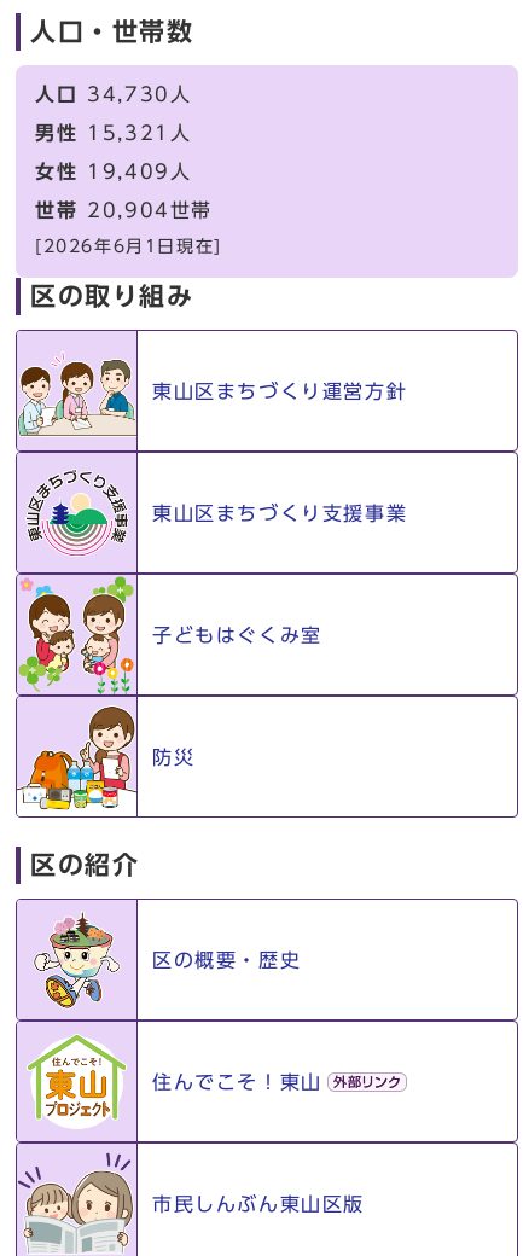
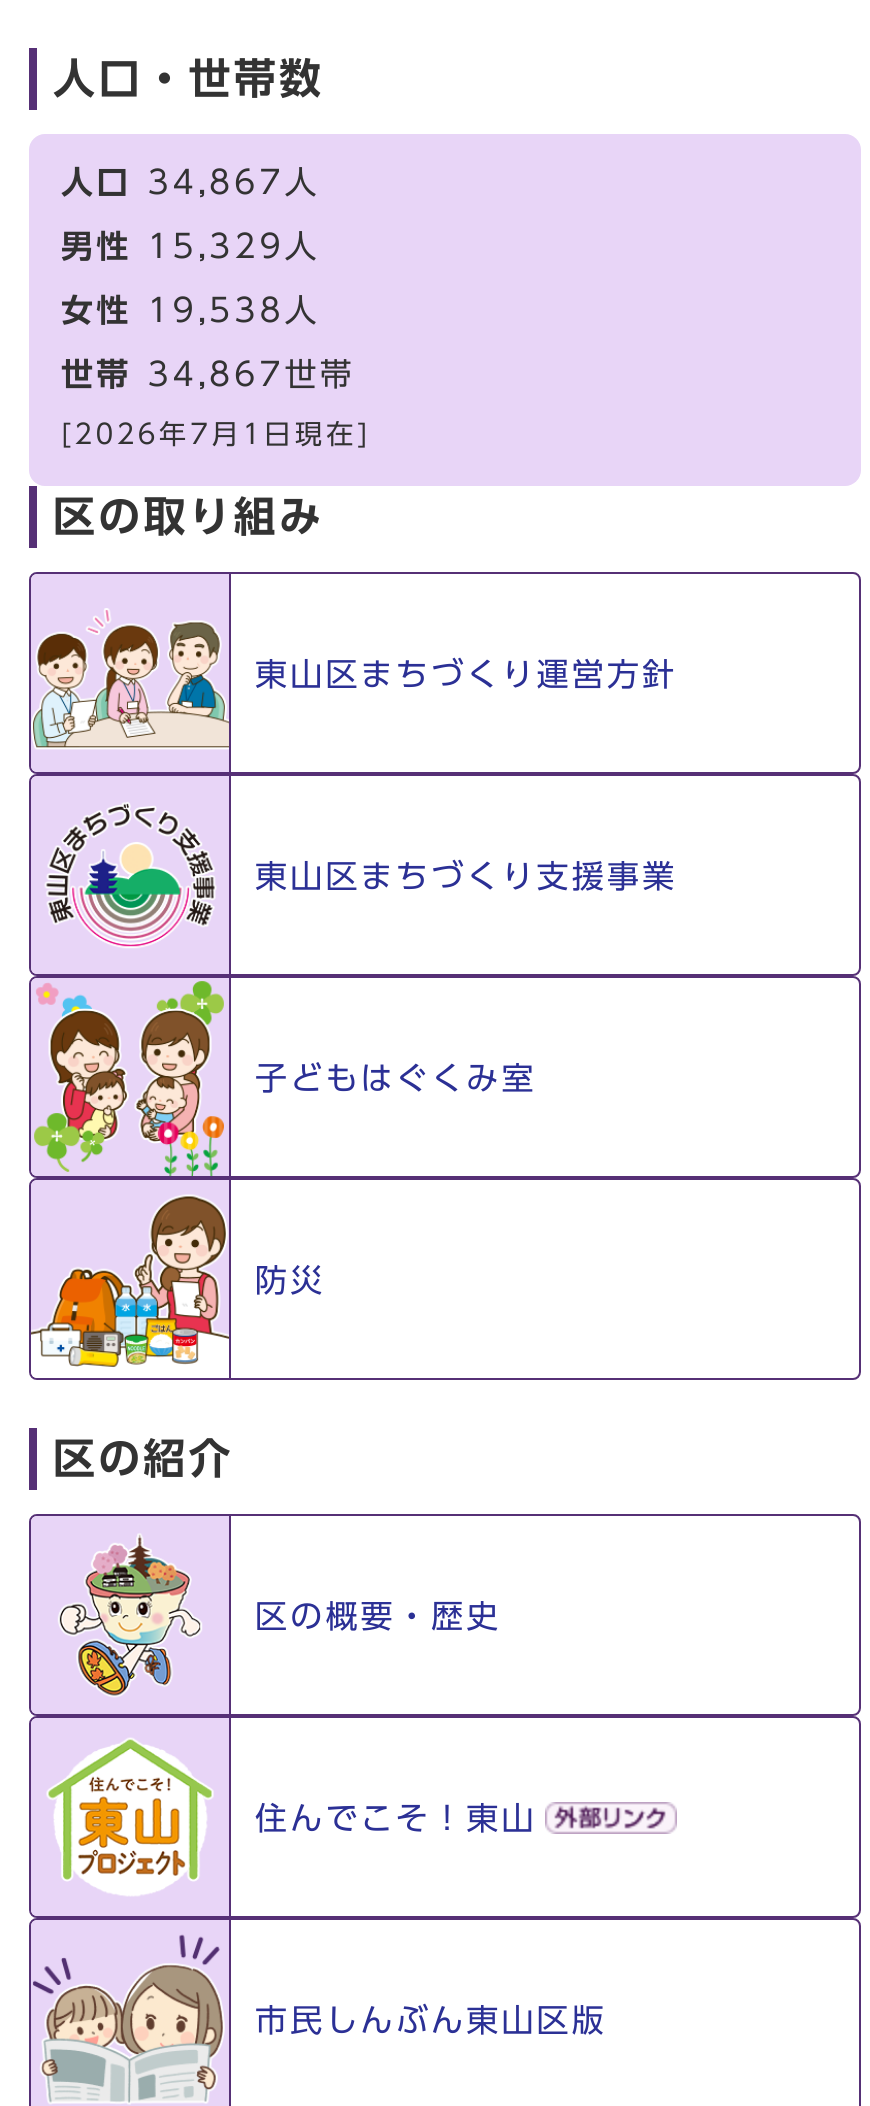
[35,85,191,104] 人口 34,730人 -> [61,167,320,199] 人口 34,867人
[35,124,191,143] 男性 15,321人 -> [61,231,320,263] 男性 15,329人
[35,162,191,182] 女性 19,409人 -> [61,295,320,327] 女性 19,538人
[35,201,213,220] 世帯 20,904世帯 -> [61,359,355,391] 世帯 34,867世帯
[35,239,222,255] [2026年6月1日現在] -> [61,421,371,449] [2026年7月1日現在]

